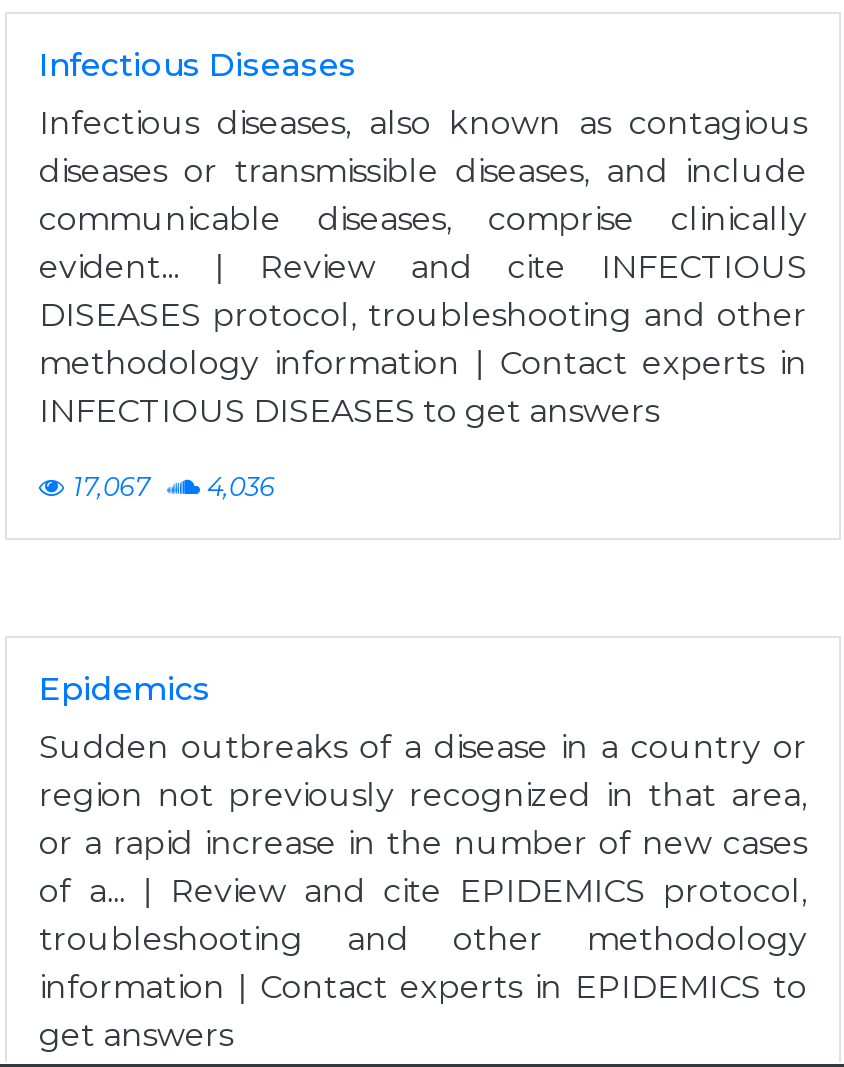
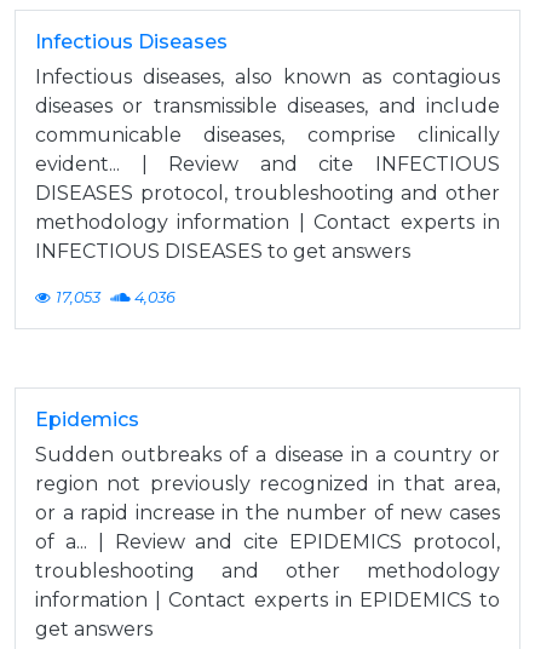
[73,471,275,501] 17,067 4,036 -> [56,288,176,306] 17,053 4,036

